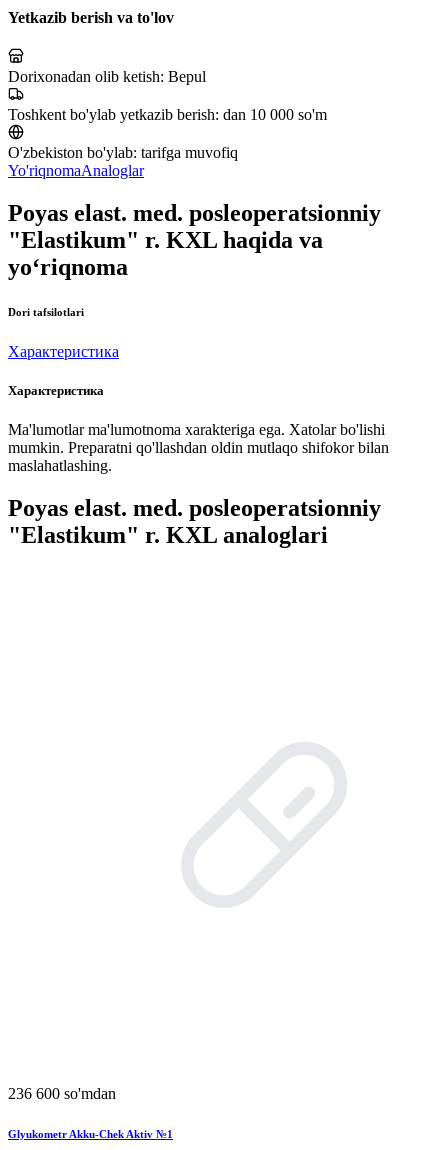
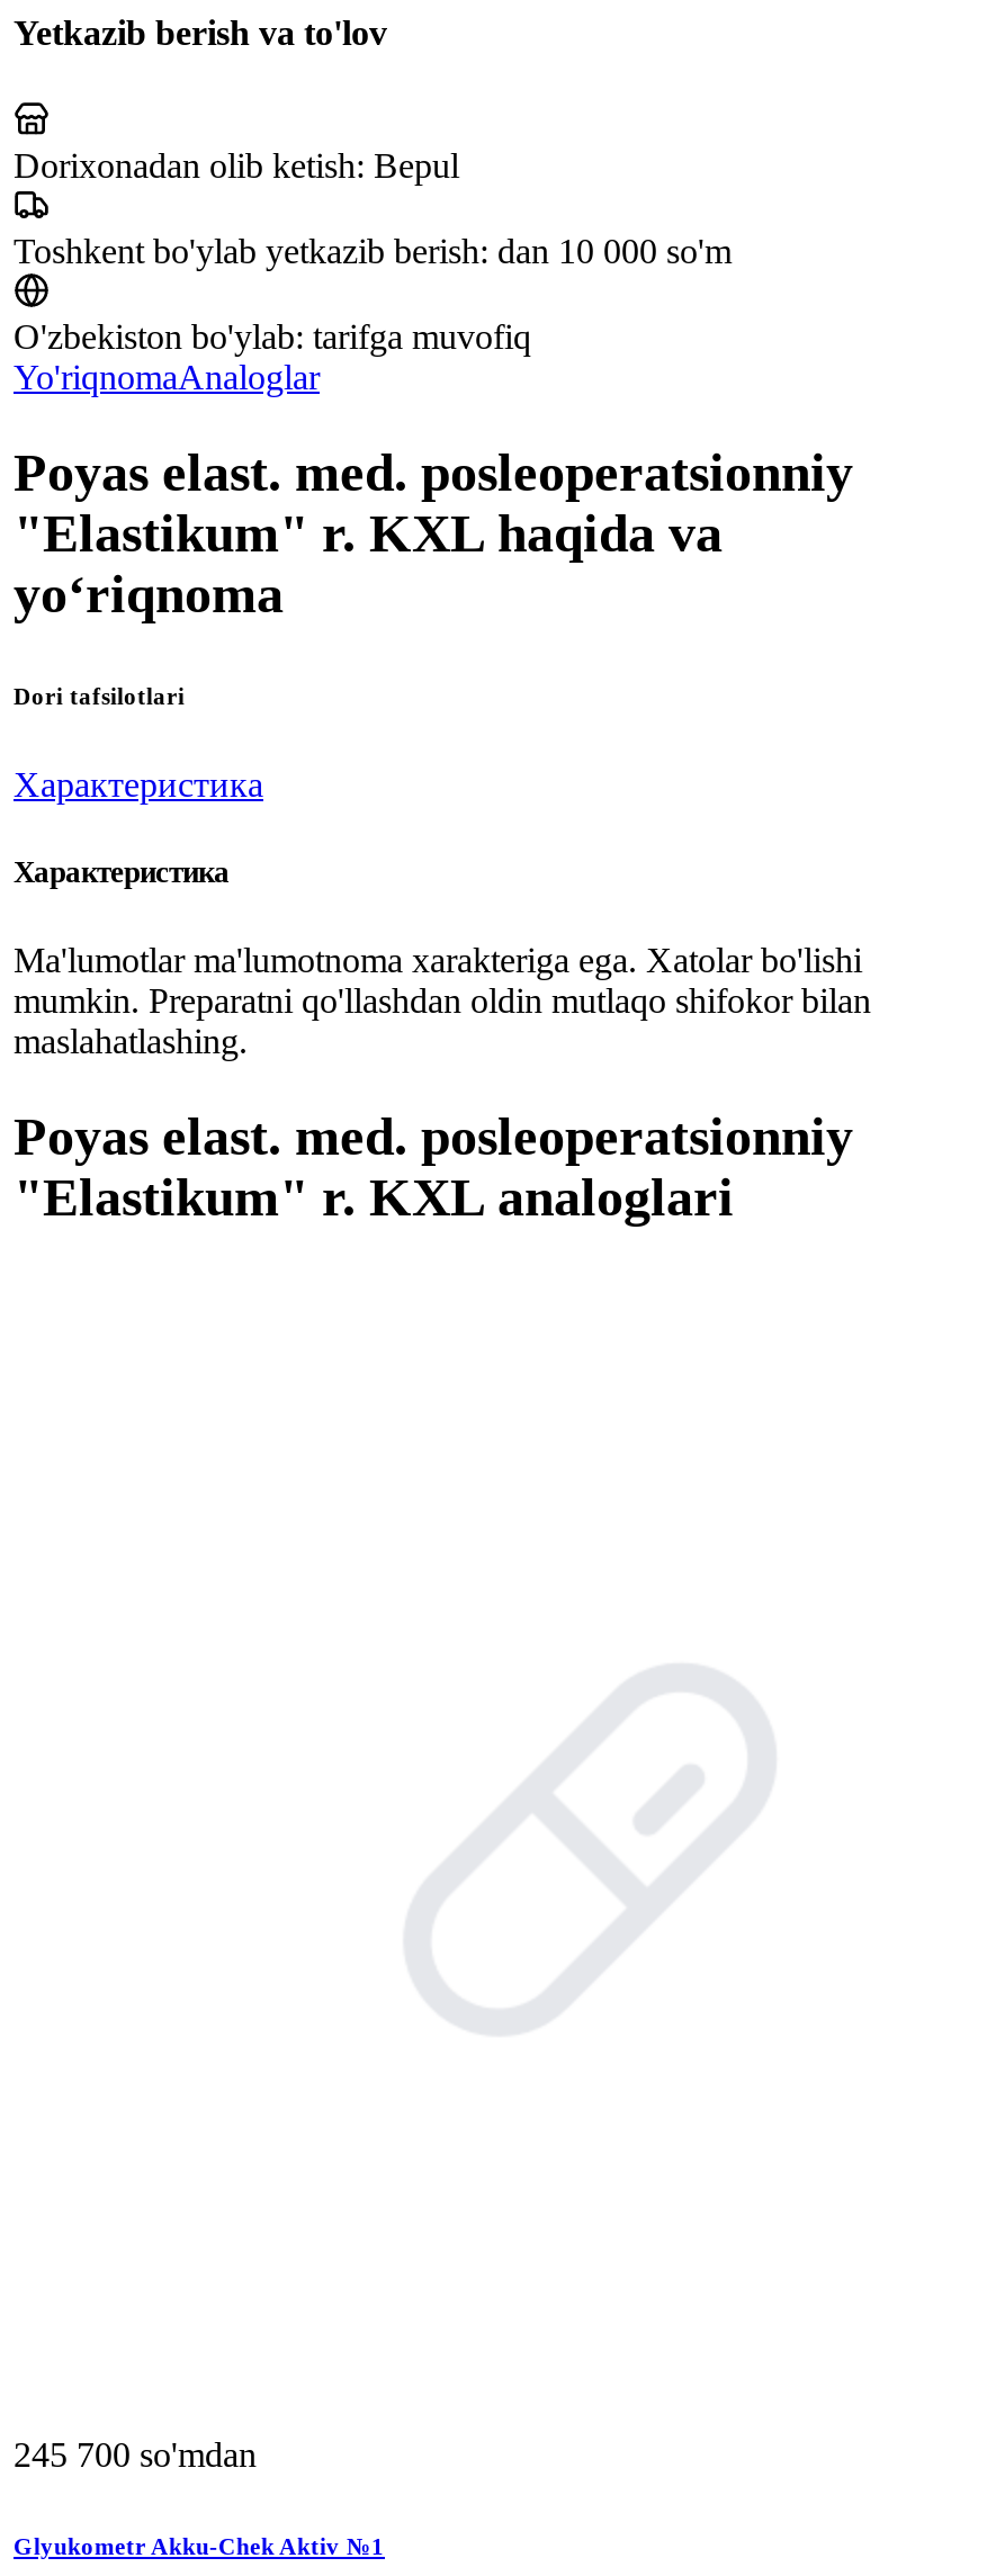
[8,1085,116,1102] 236 600 so'mdan -> [14,2435,257,2473] 245 700 so'mdan

